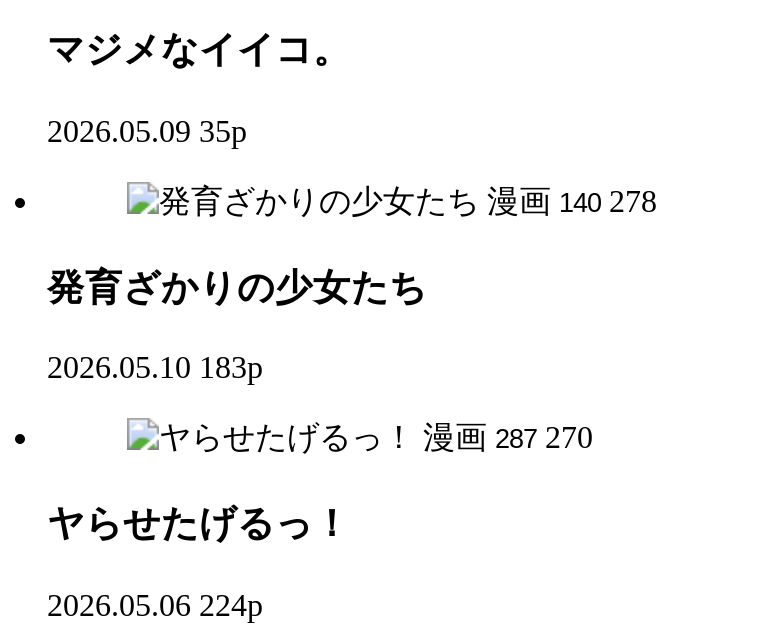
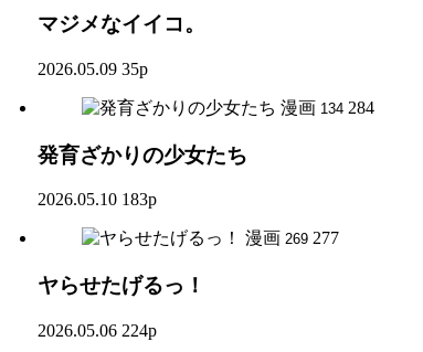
[487,184,657,218] 漫画 140 278 -> [281,98,374,117] 漫画 134 284
[423,420,593,454] 漫画 287 270 -> [245,229,339,247] 漫画 269 277

